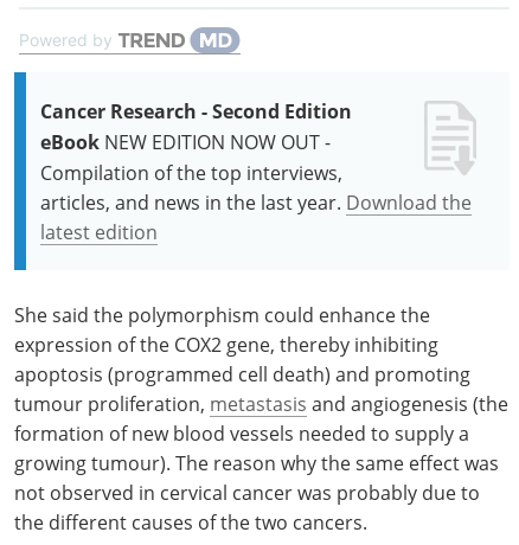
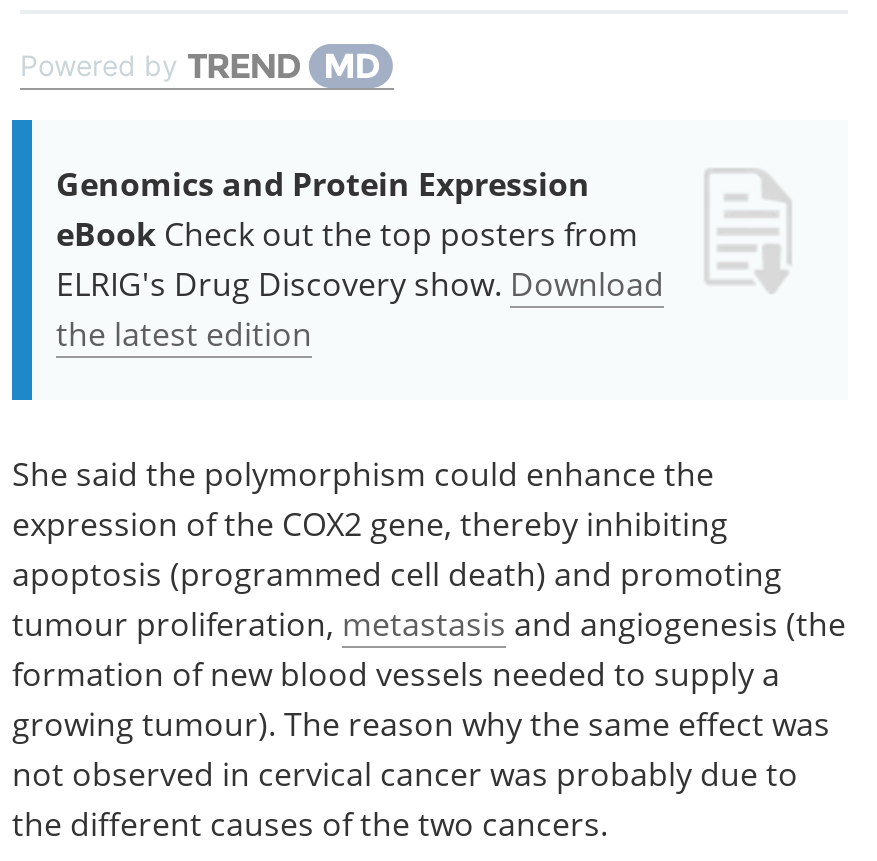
[40,98,472,244] Cancer Research - Second Edition | eBook NEW EDITION NOW OUT - | Compilation of the top interviews, | articles, and news in the last year. Download the | latest edition -> [56,162,664,356] Genomics and Protein Expression | eBook Check out the top posters from | ELRIG's Drug Discovery show. Download | the latest edition

